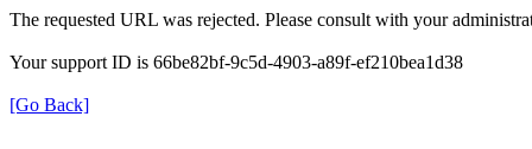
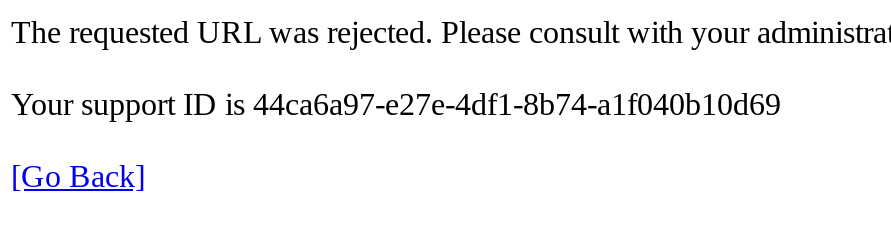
[9,52,463,72] Your support ID is 66be82bf-9c5d-4903-a89f-ef210bea1d38 -> [11,87,781,121] Your support ID is 44ca6a97-e27e-4df1-8b74-a1f040b10d69

